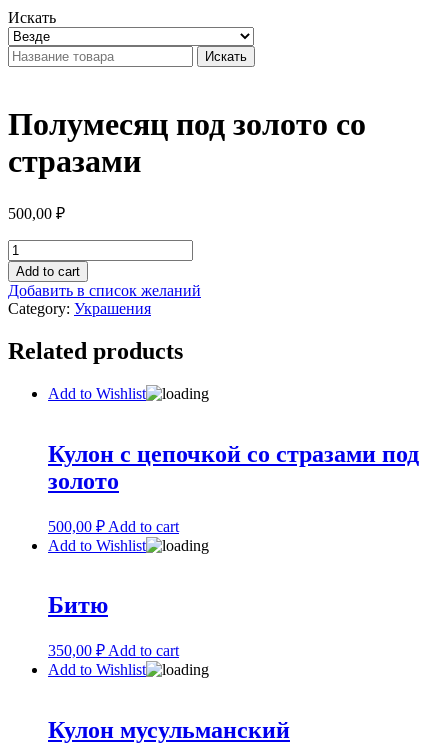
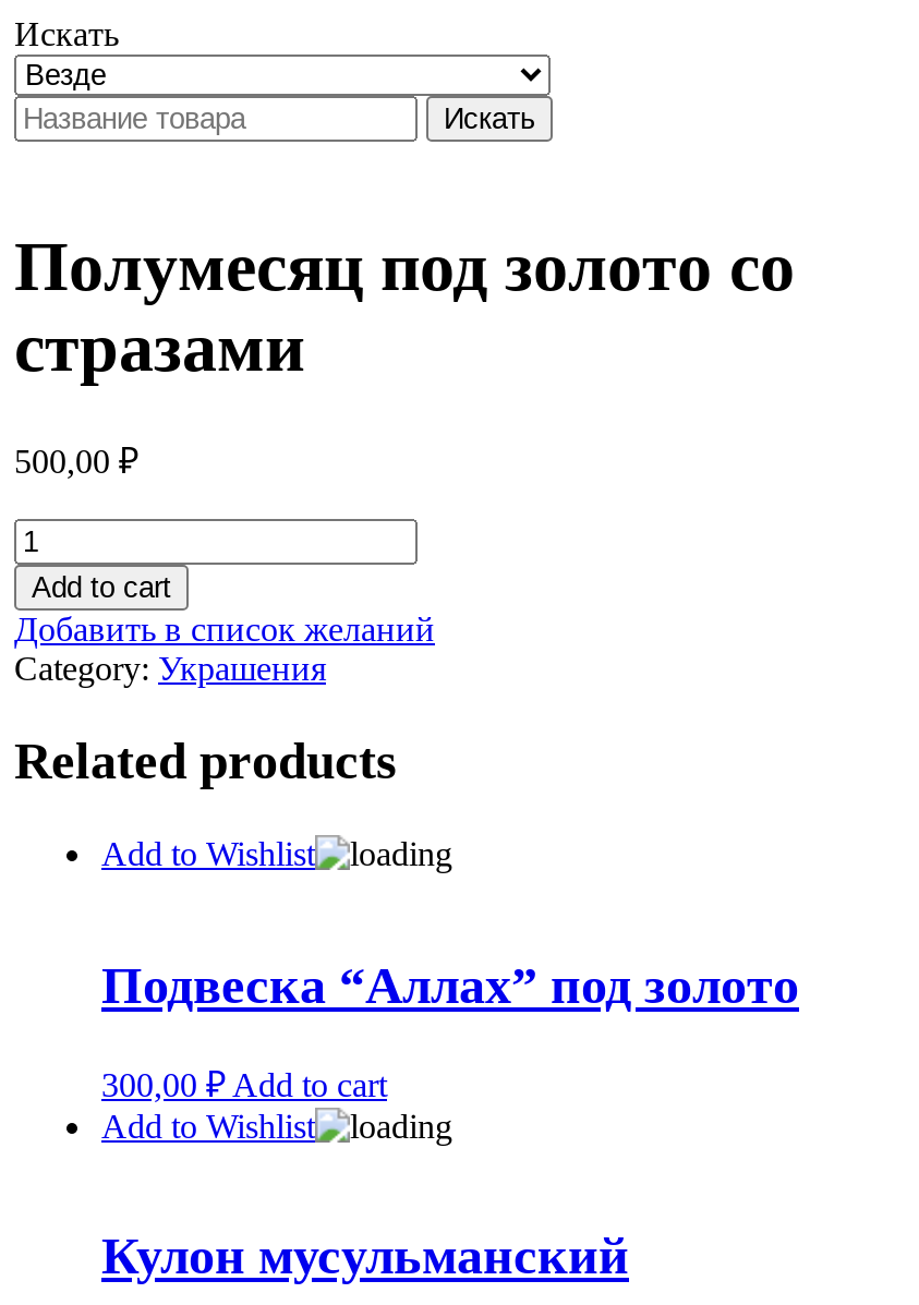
[48,441,419,659] Кулон c цепочкой со стразами под | золото | 500,00 ₽ Add to cart | Add to Wishlist | Битю | 350,00 ₽ Add to cart -> [101,956,799,1102] Подвеска “Аллах” под золото | 300,00 ₽ Add to cart

